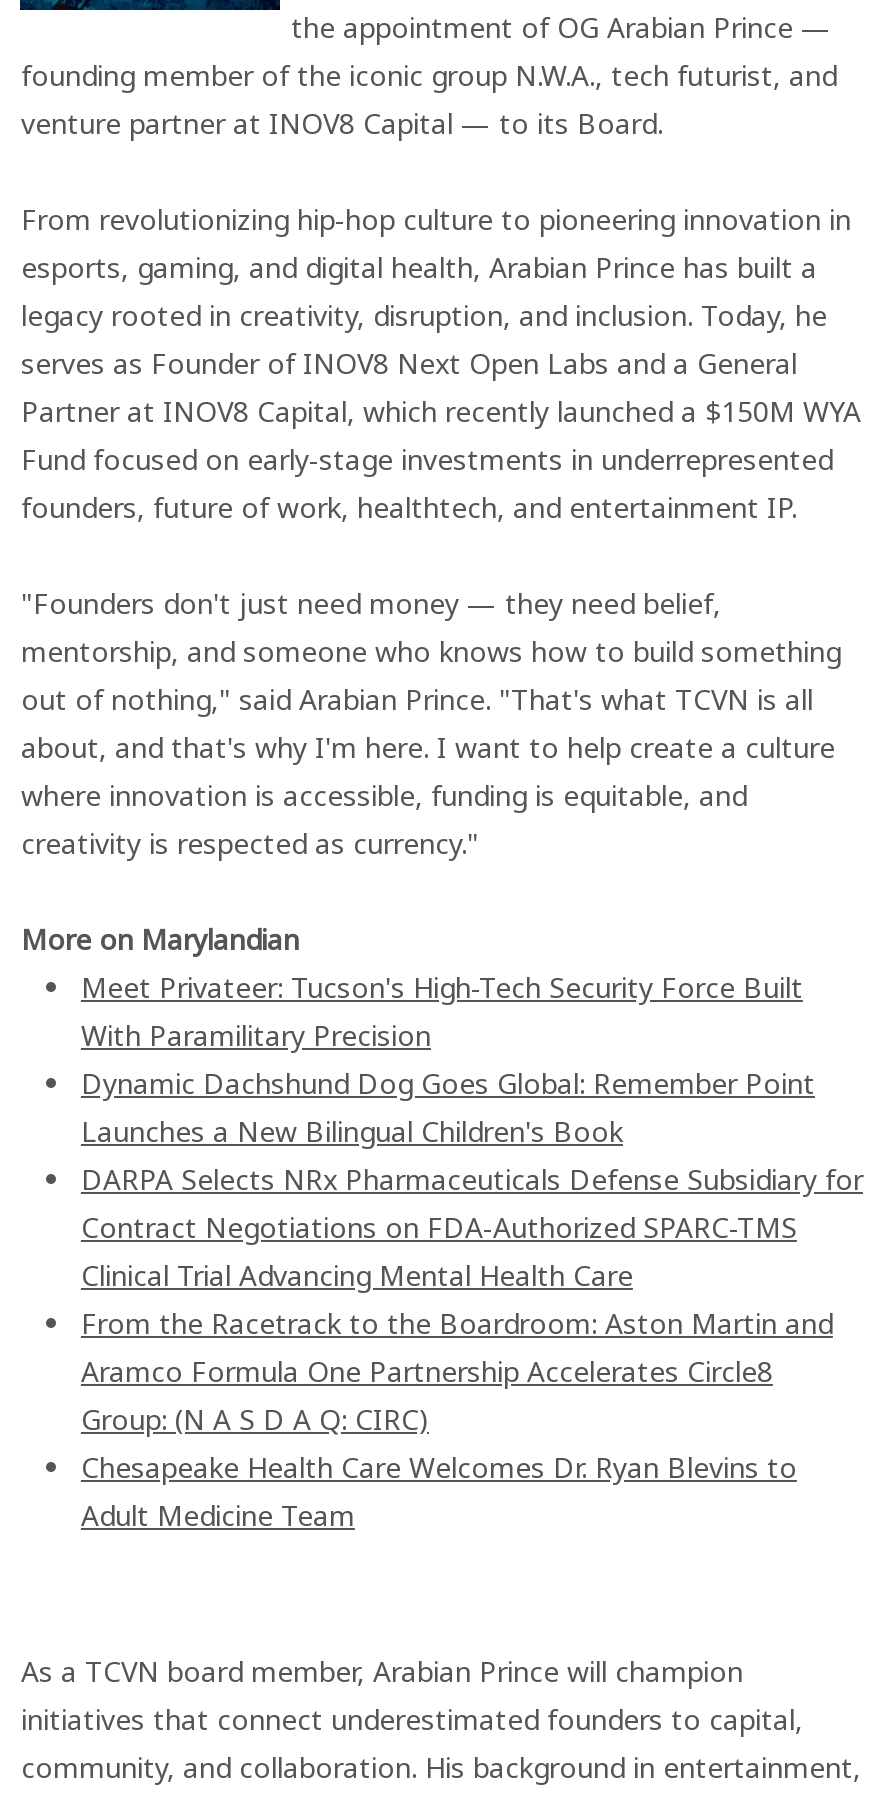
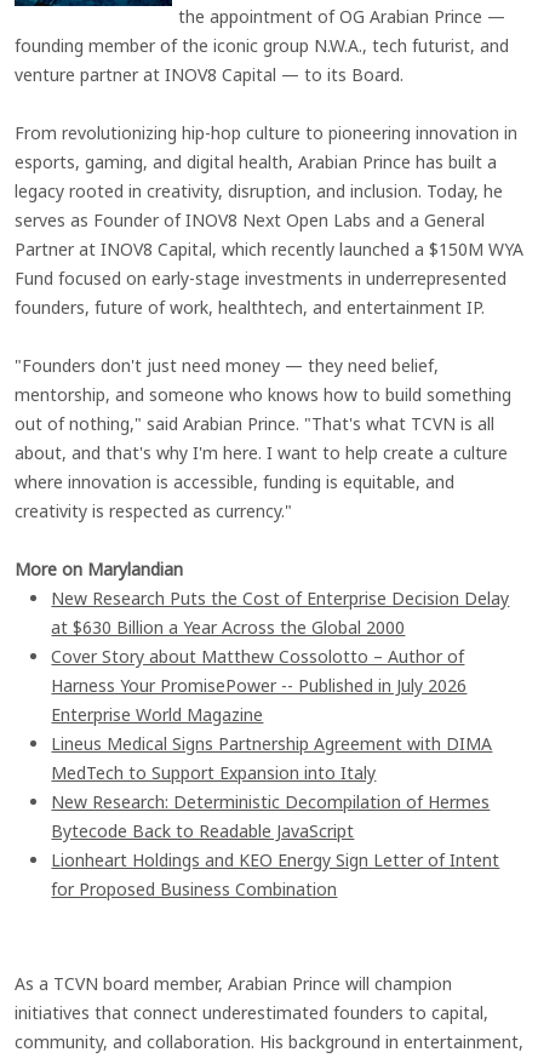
[81,968,863,1534] Meet Privateer: Tucson's High-Tech Security Force Built | With Paramilitary Precision | Dynamic Dachshund Dog Goes Global: Remember Point | Launches a New Bilingual Children's Book | DARPA Selects NRx Pharmaceuticals Defense Subsidiary for | Contract Negotiations on FDA-Authorized SPARC-TMS | Clinical Trial Advancing Mental Health Care | From the Racetrack to the Boardroom: Aston Martin and | Aramco Formula One Partnership Accelerates Circle8 | Group: (N A S D A Q: CIRC) | Chesapeake Health Care Welcomes Dr. Ryan Blevins to | Adult Medicine Team -> [51,587,509,900] New Research Puts the Cost of Enterprise Decision Delay | at $630 Billion a Year Across the Global 2000 | Cover Story about Matthew Cossolotto – Author of | Harness Your PromisePower -- Published in July 2026 | Enterprise World Magazine | Lineus Medical Signs Partnership Agreement with DIMA | MedTech to Support Expansion into Italy | New Research: Deterministic Decompilation of Hermes | Bytecode Back to Readable JavaScript | Lionheart Holdings and KEO Energy Sign Letter of Intent | for Proposed Business Combination

